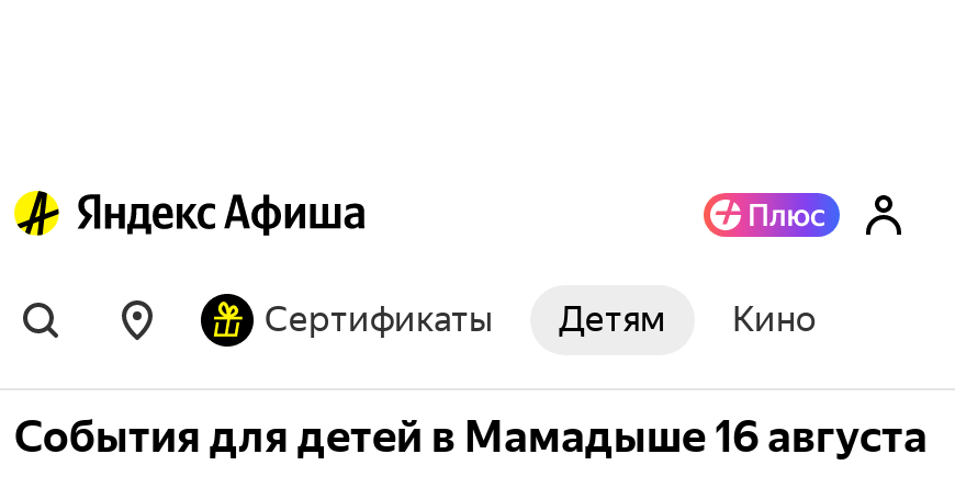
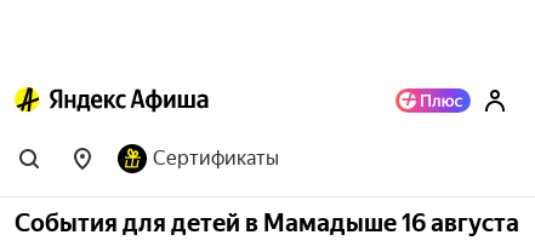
[559,298,816,340] Детям | Кино -> none

